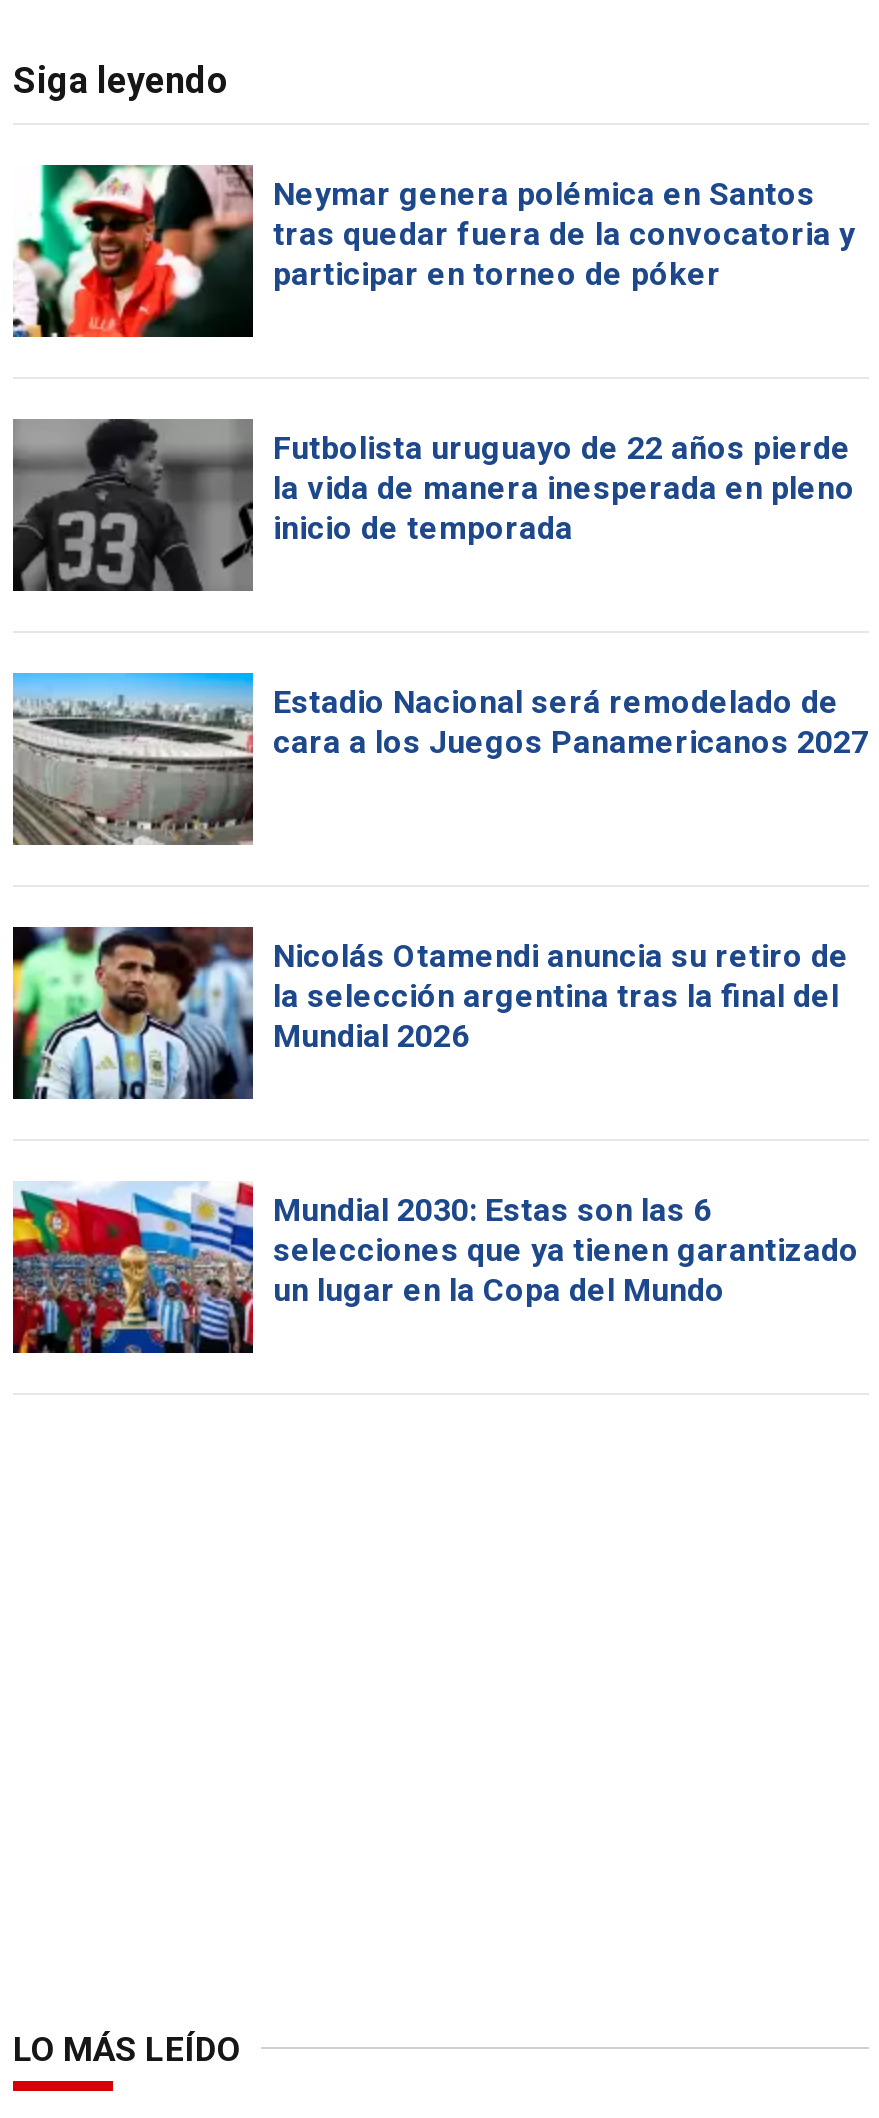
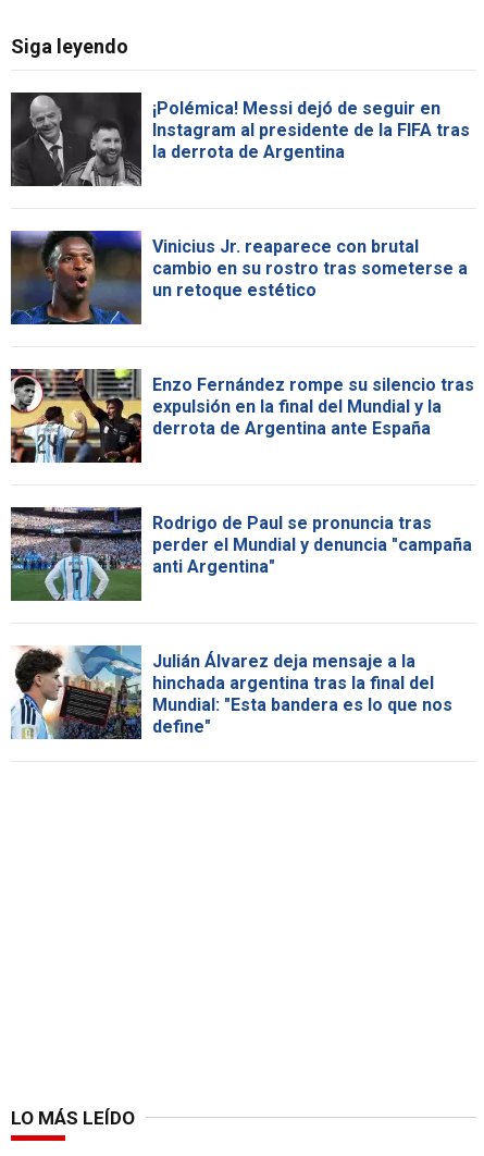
[11,163,855,339] [image] | Neymar genera polémica en Santos | tras quedar fuera de la convocatoria y | participar en torneo de póker -> [10,91,470,187] [image] | ¡Polémica! Messi dejó de seguir en | Instagram al presidente de la FIFA tras | la derrota de Argentina
[11,419,855,593] [image] | Futbolista uruguayo de 22 años pierde | la vida de manera inesperada en pleno | inicio de temporada -> [10,230,468,325] [image] | Vinicius Jr. reaparece con brutal | cambio en su rostro tras someterse a | un retoque estético
[11,671,869,847] [image] | Estadio Nacional será remodelado de | cara a los Juegos Panamericanos 2027 -> [10,368,474,464] [image] | Enzo Fernández rompe su silencio tras | expulsión en la final del Mundial y la | derrota de Argentina ante España
[11,925,849,1101] [image] | Nicolás Otamendi anuncia su retiro de | la selección argentina tras la final del | Mundial 2026 -> [10,506,472,602] [image] | Rodrigo de Paul se pronuncia tras | perder el Mundial y denuncia "campaña | anti Argentina"
[11,1181,859,1355] [image] | Mundial 2030: Estas son las 6 | selecciones que ya tienen garantizado | un lugar en la Copa del Mundo -> [10,644,452,740] [image] | Julián Álvarez deja mensaje a la | hinchada argentina tras la final del | Mundial: "Esta bandera es lo que nos | define"

